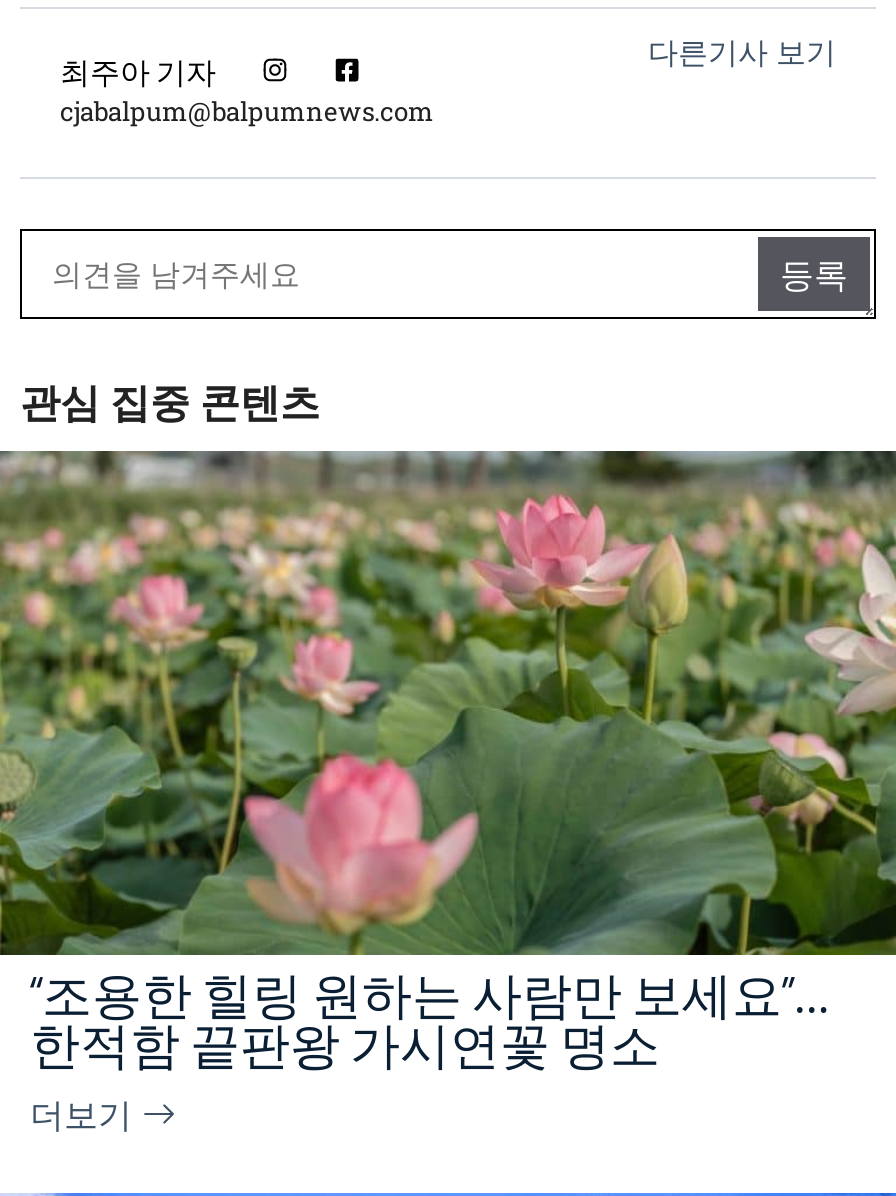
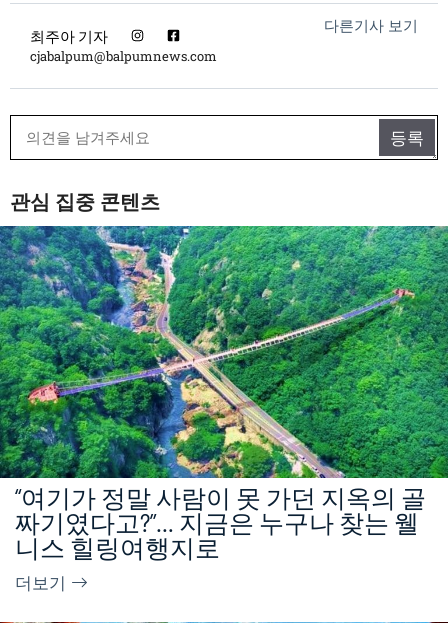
[6,448,890,1074] [image] | “조용한 힐링 원하는 사람만 보세요”… | 한적함 끝판왕 가시연꽃 명소 -> [3,225,445,562] [image] | “여기가 정말 사람이 못 가던 지옥의 골 | 짜기였다고?”… 지금은 누구나 찾는 웰 | 니스 힐링여행지로

